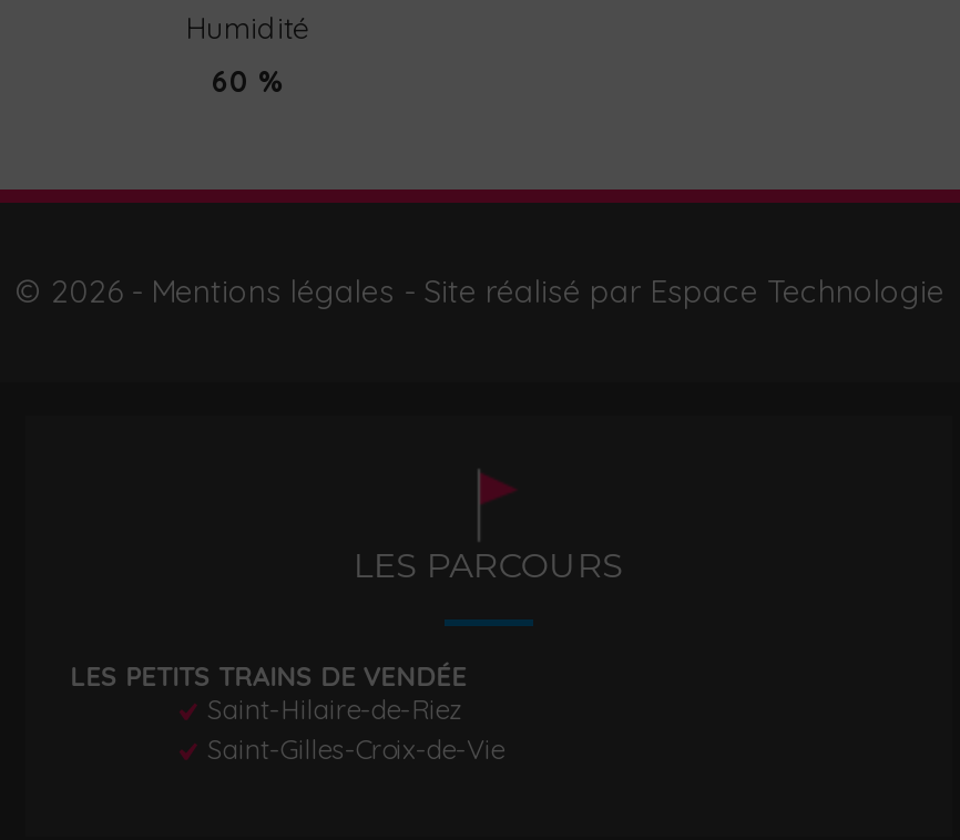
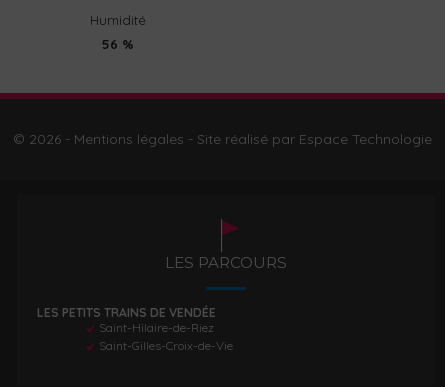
[212,64,285,100] 60 % -> [101,36,133,52] 56 %

